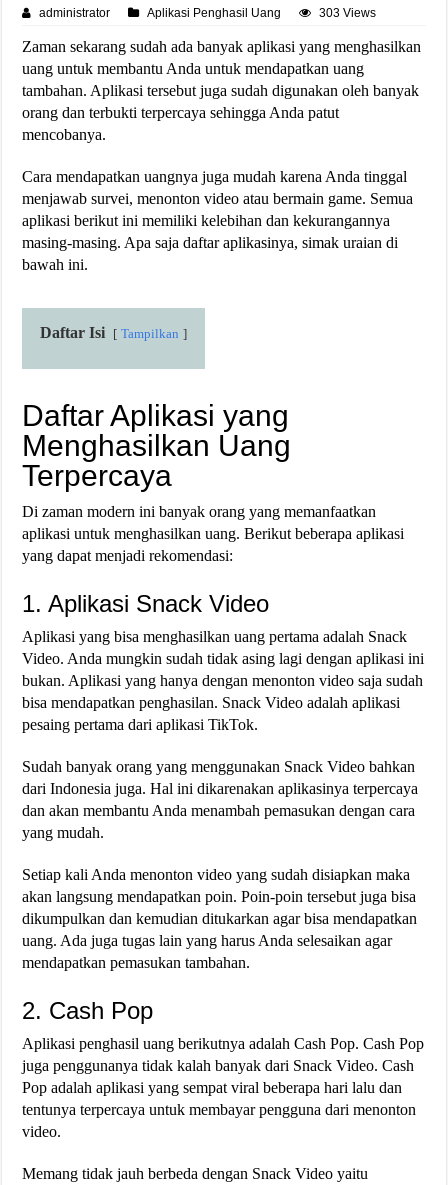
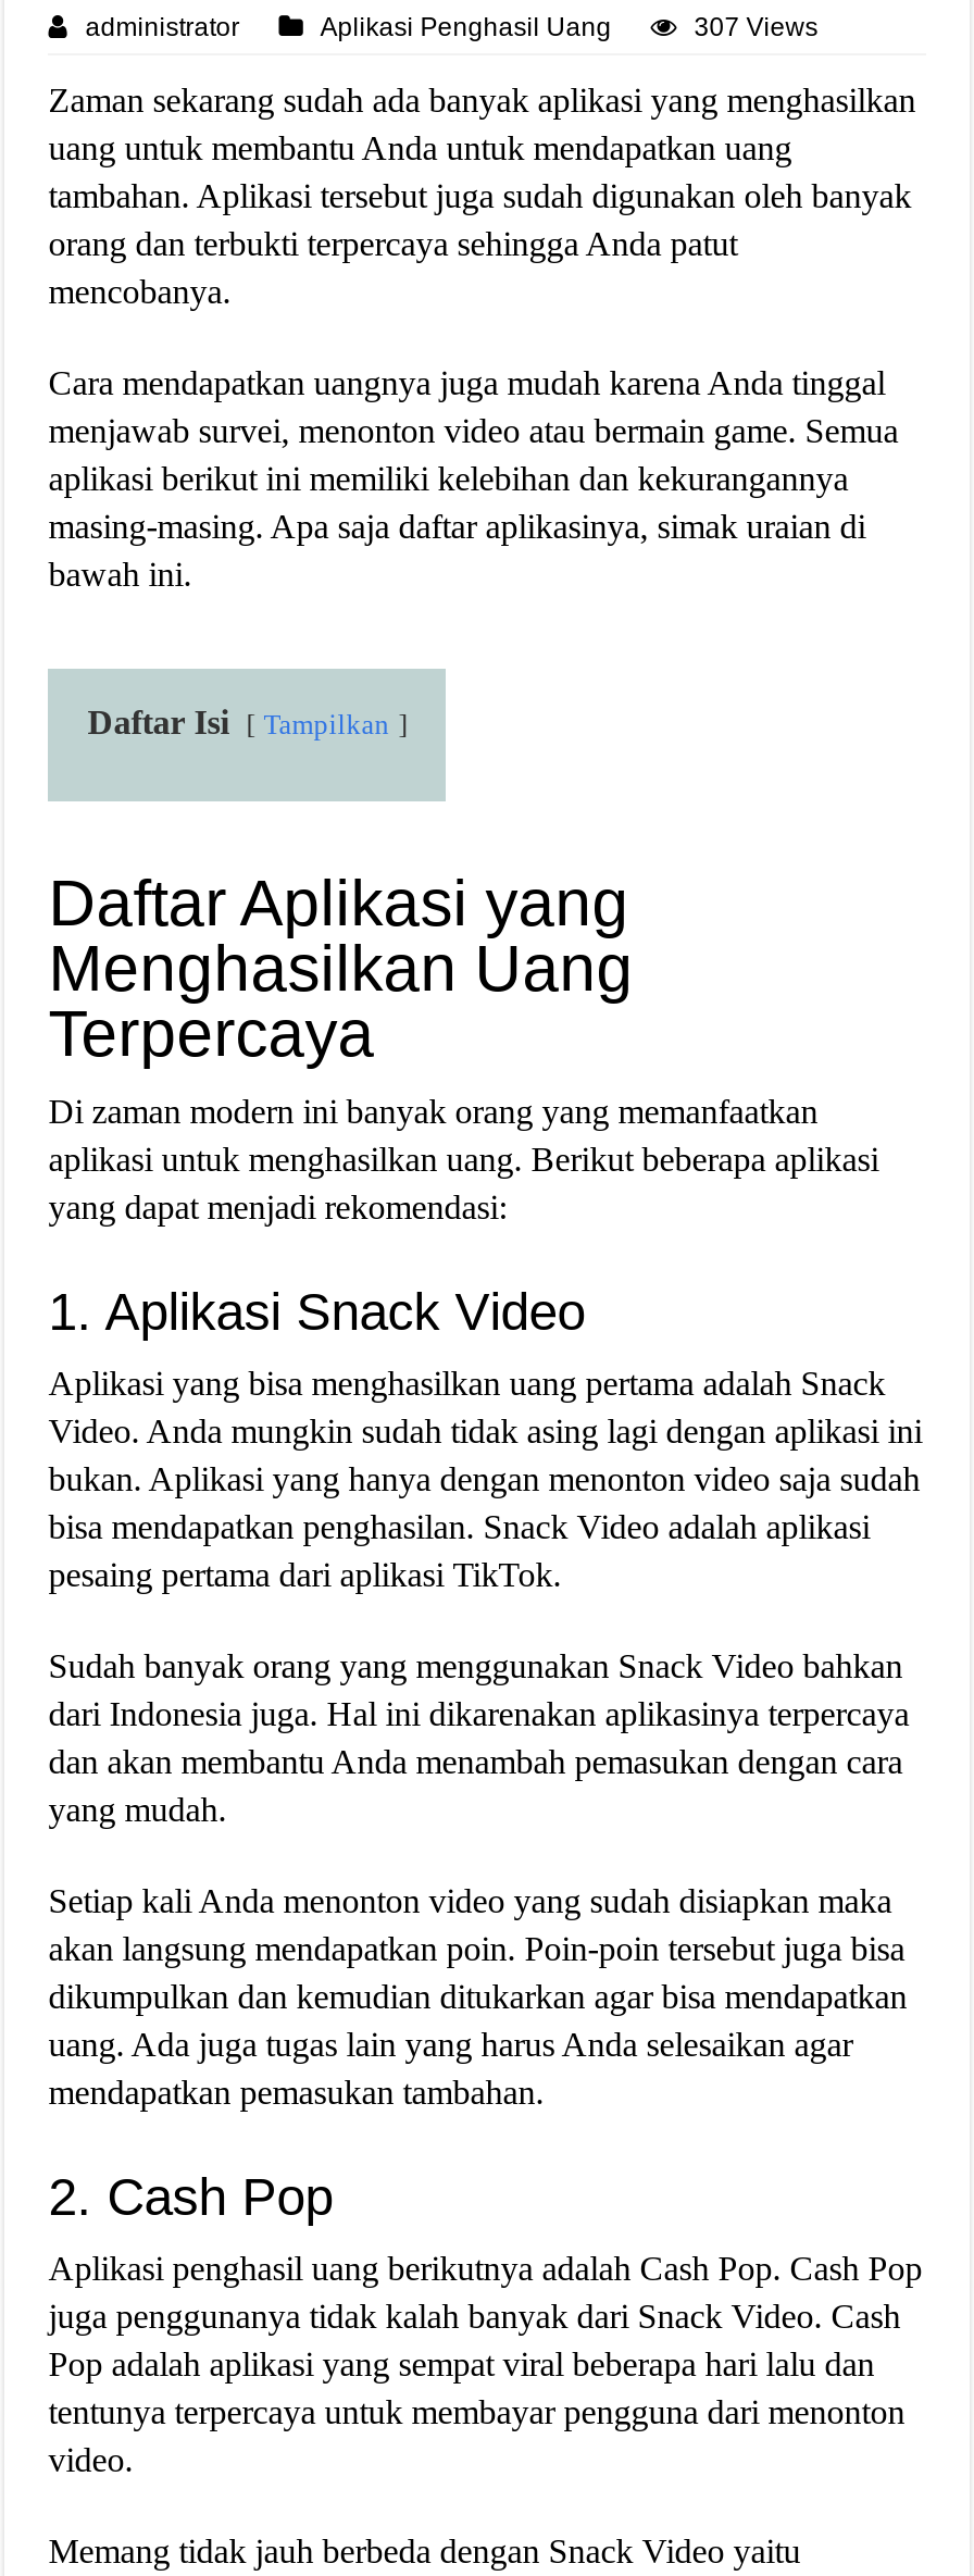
[319,6,376,20] 303 Views -> [694,12,818,42] 307 Views

